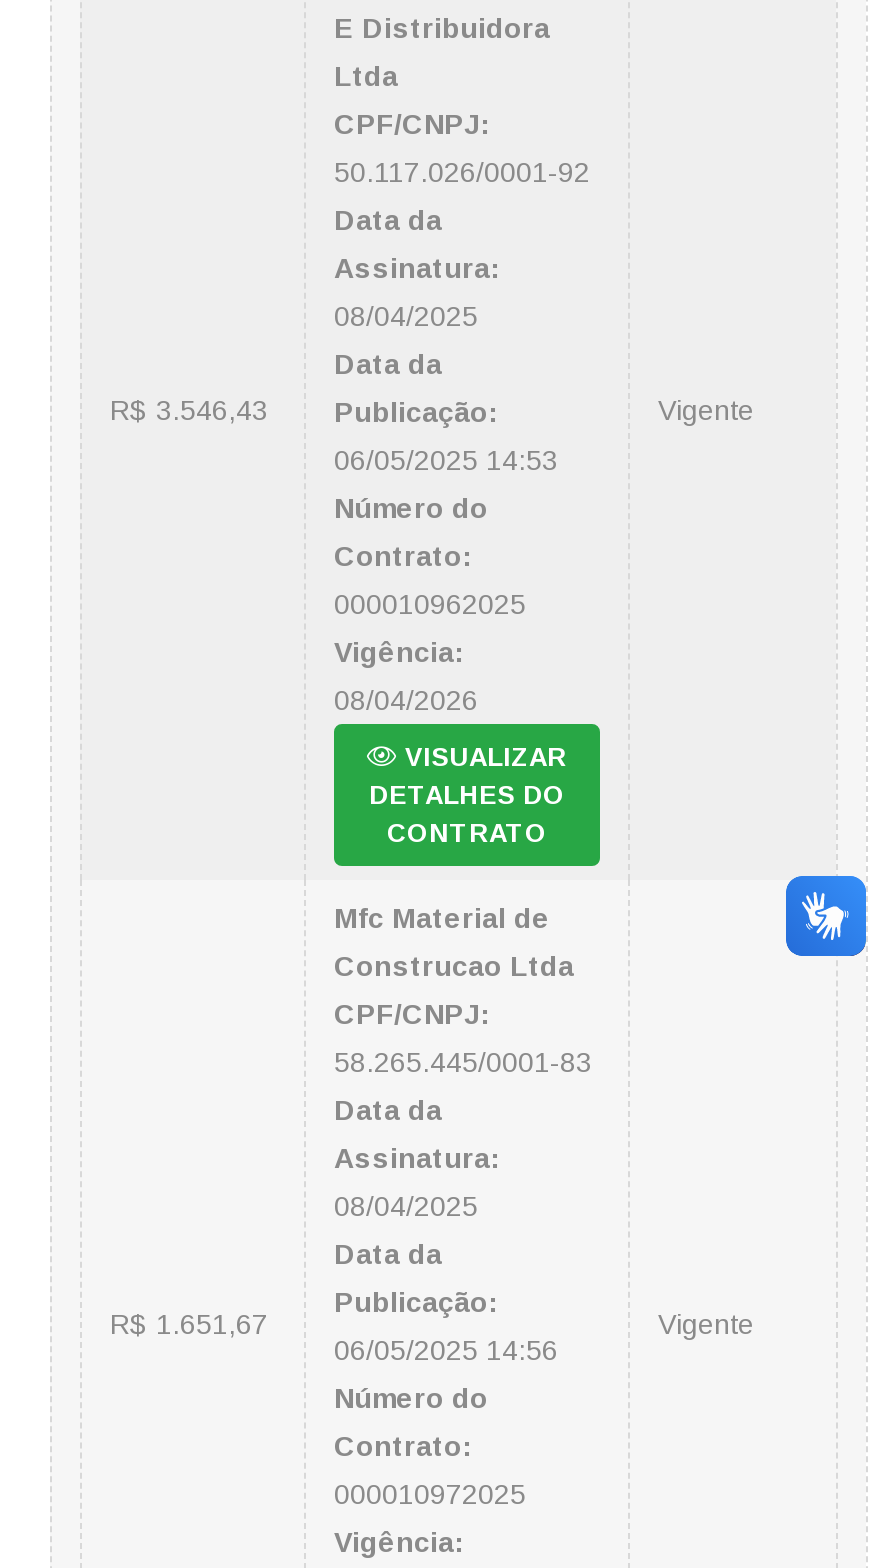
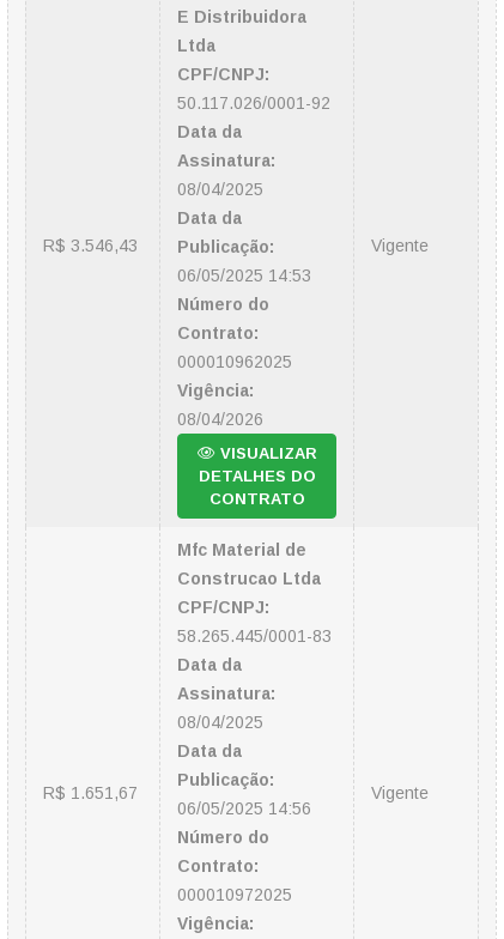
[784,874,868,958] [image] -> none

